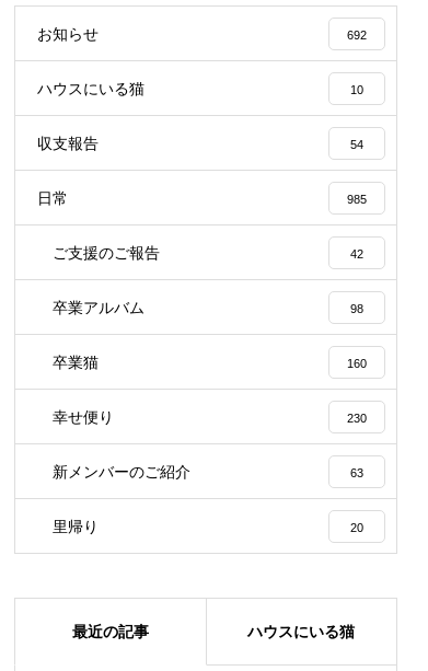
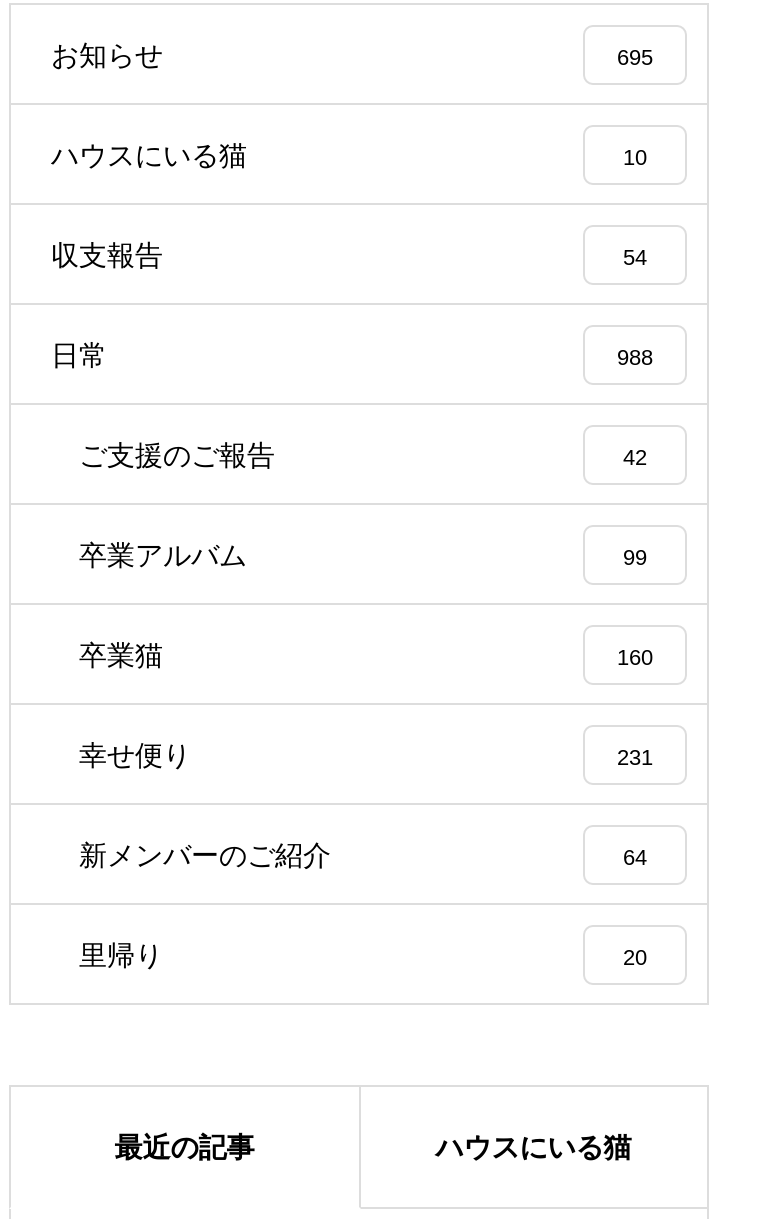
[347,29,367,42] 692 -> [617,46,653,70] 695
[347,193,367,206] 985 -> [617,346,653,370] 988
[350,302,363,316] 98 -> [623,546,647,570] 99
[347,412,367,425] 230 -> [617,746,653,770] 231
[350,467,363,480] 63 -> [623,846,647,870] 64

